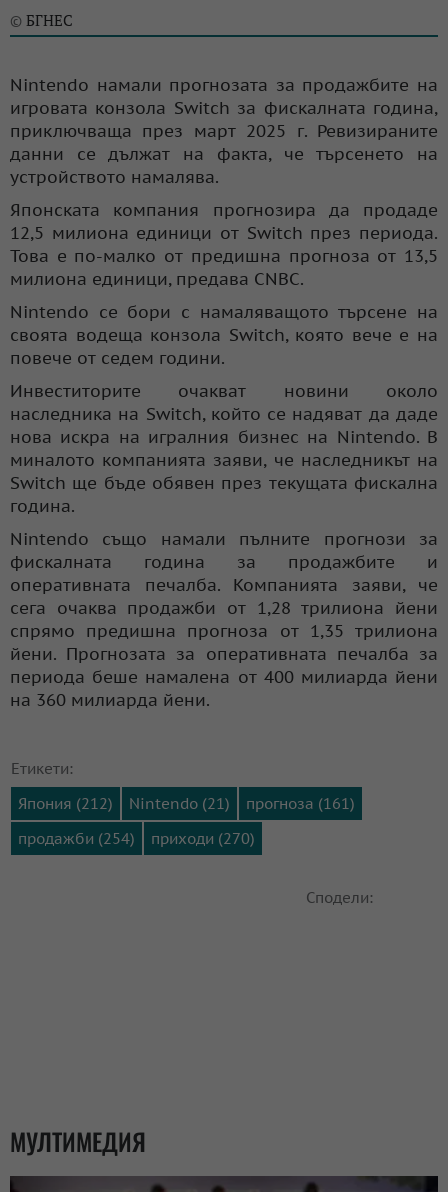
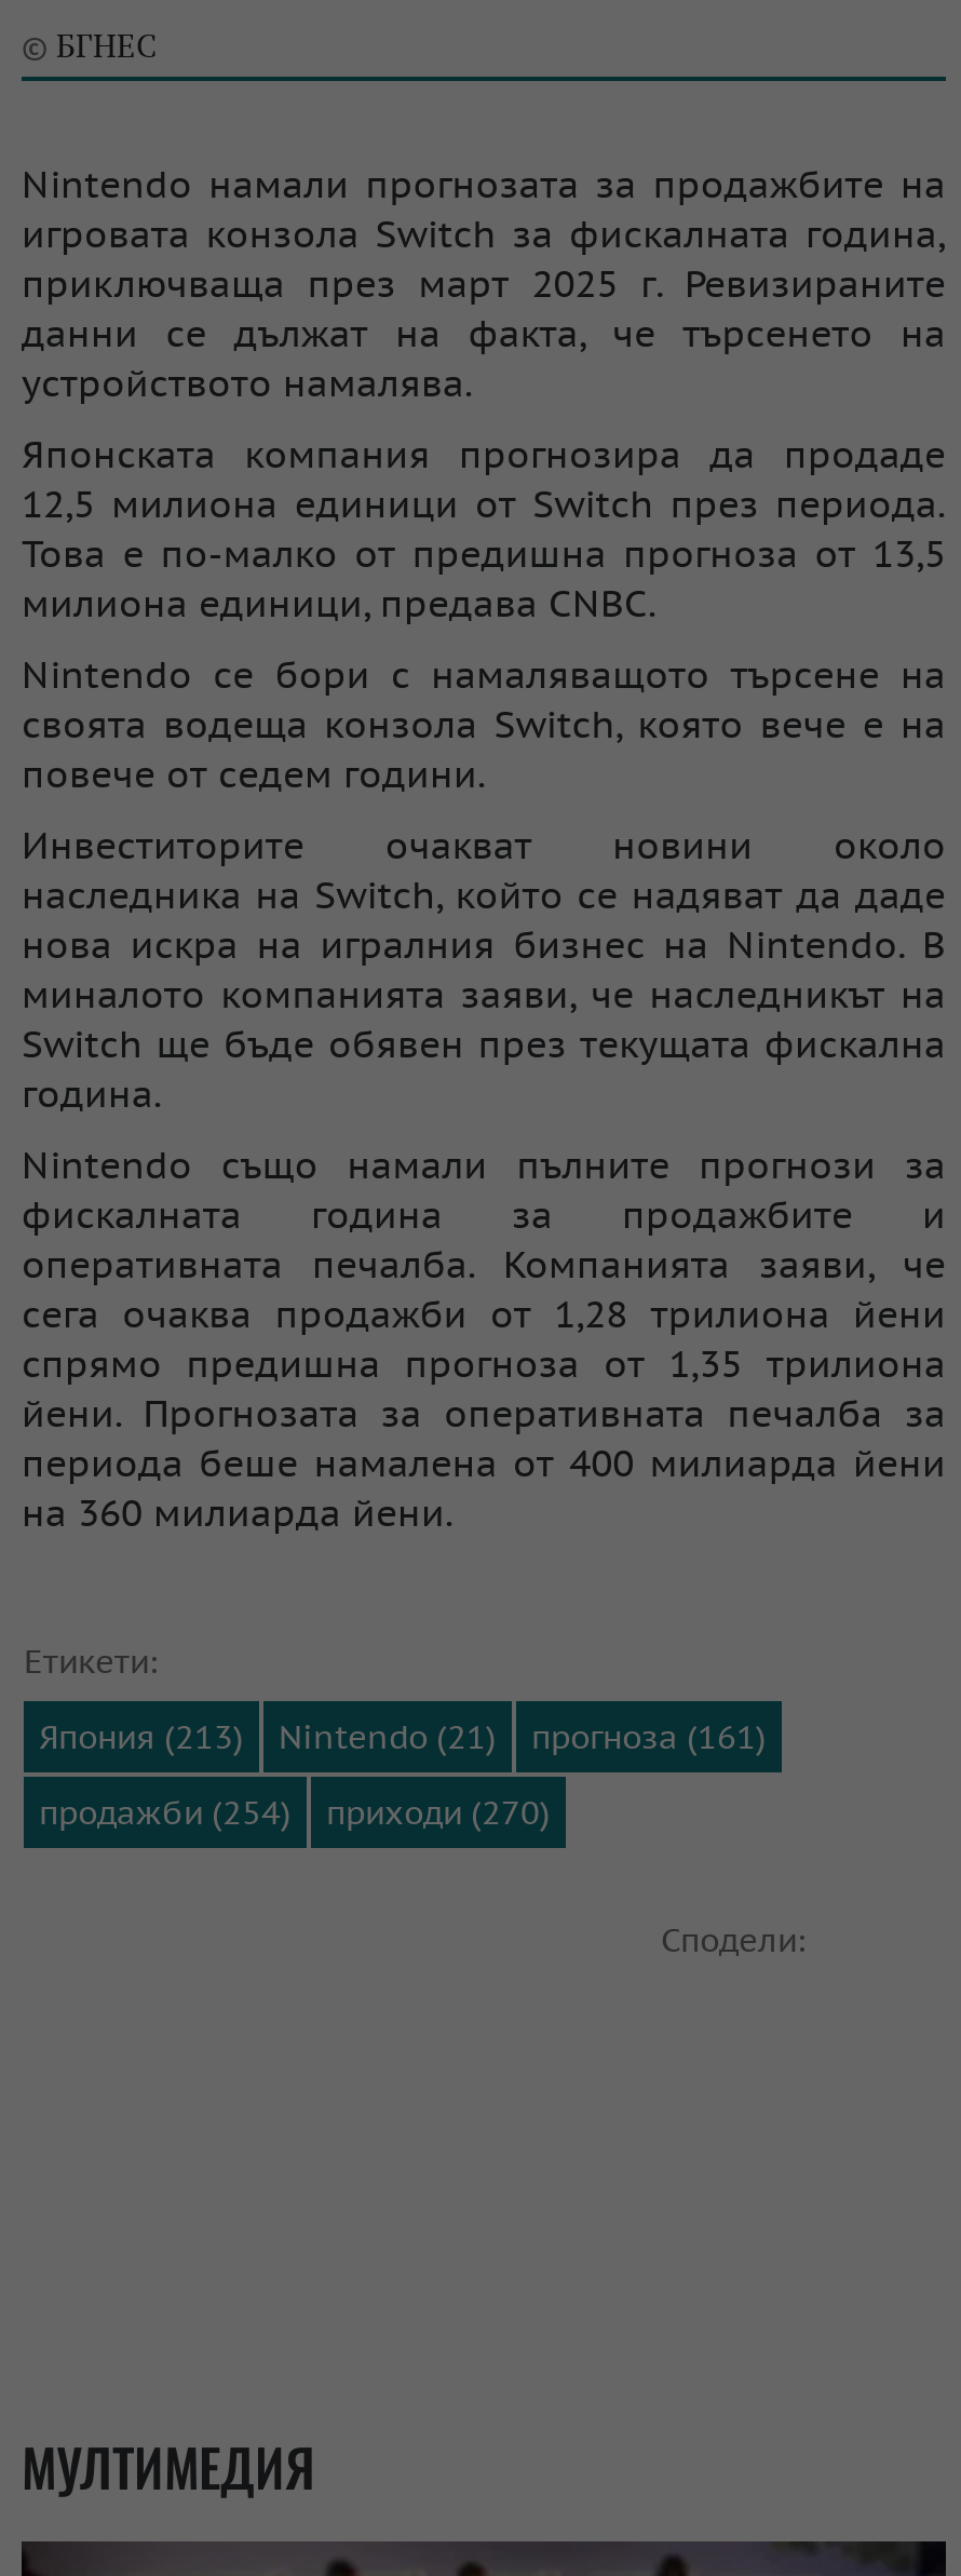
[18,794,355,813] Япония (212) Nintendo (21) прогноза (161) -> [39,1716,767,1757] Япония (213) Nintendo (21) прогноза (161)

